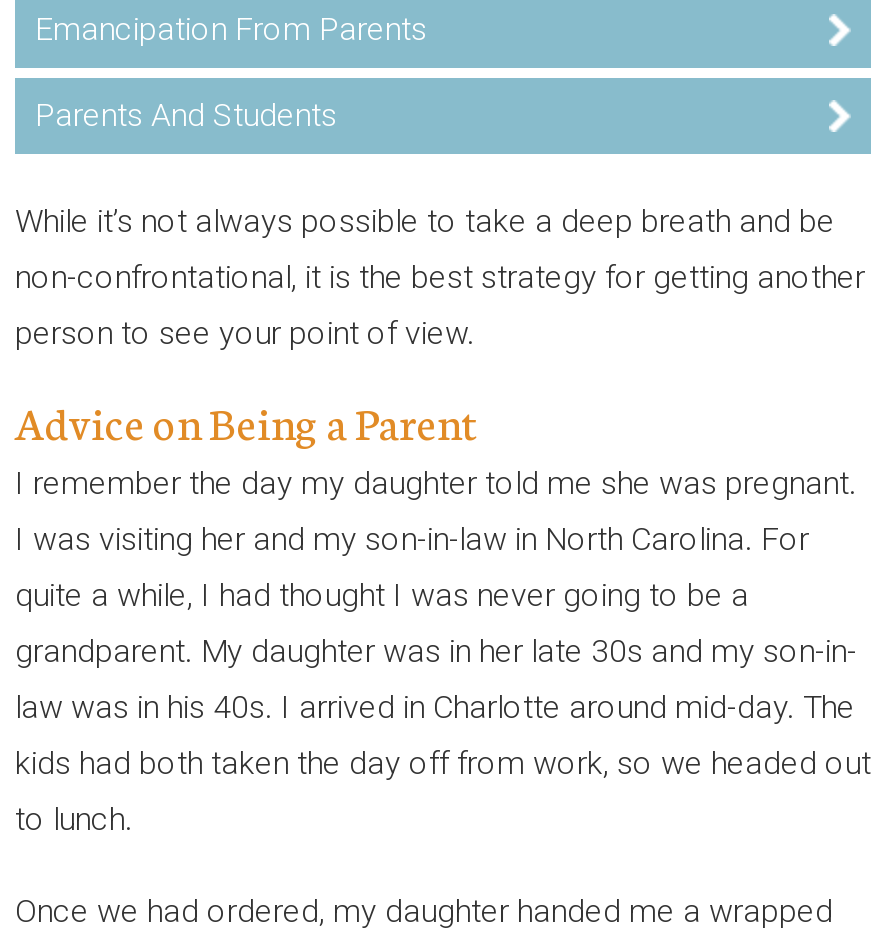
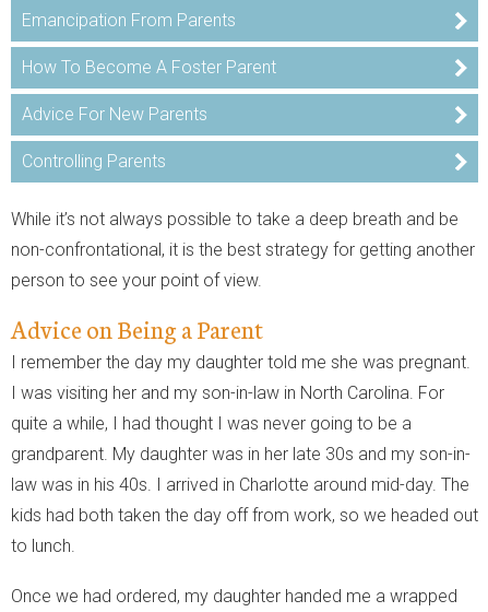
[35,95,337,133] Parents And Students -> [22,56,276,171] How To Become A Foster Parent | Advice For New Parents | Controlling Parents

